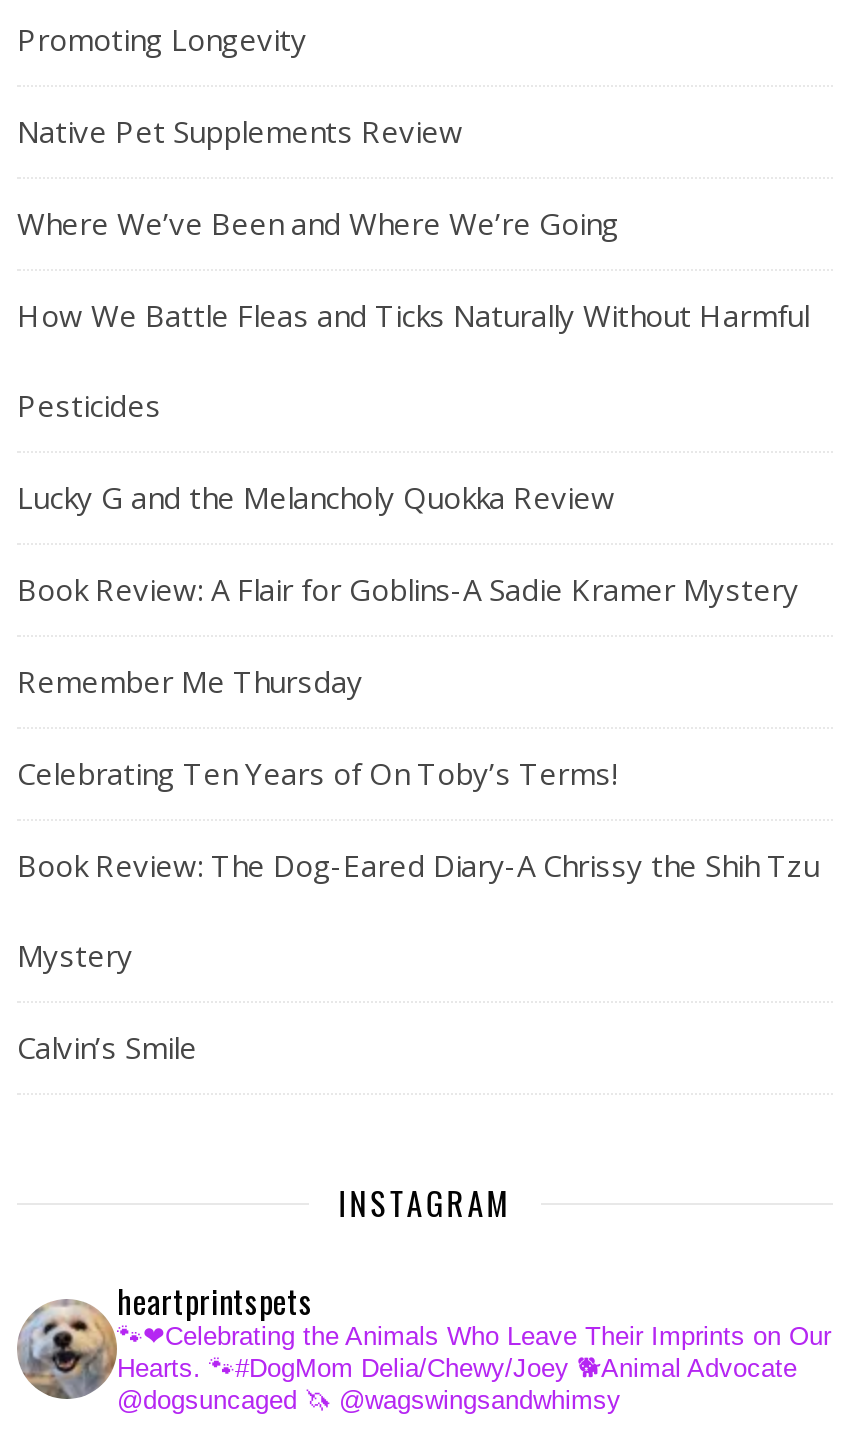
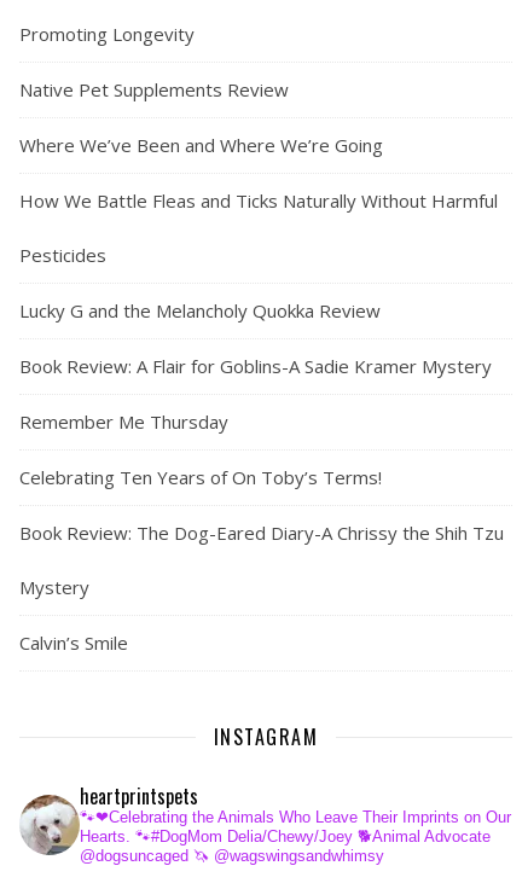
[17,1297,111,1399] [image] -> [21,794,76,855] [image]

